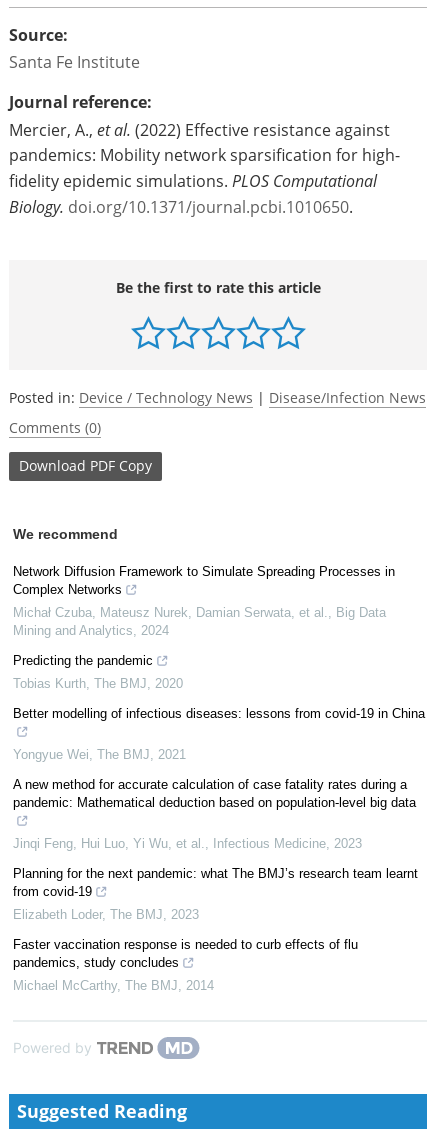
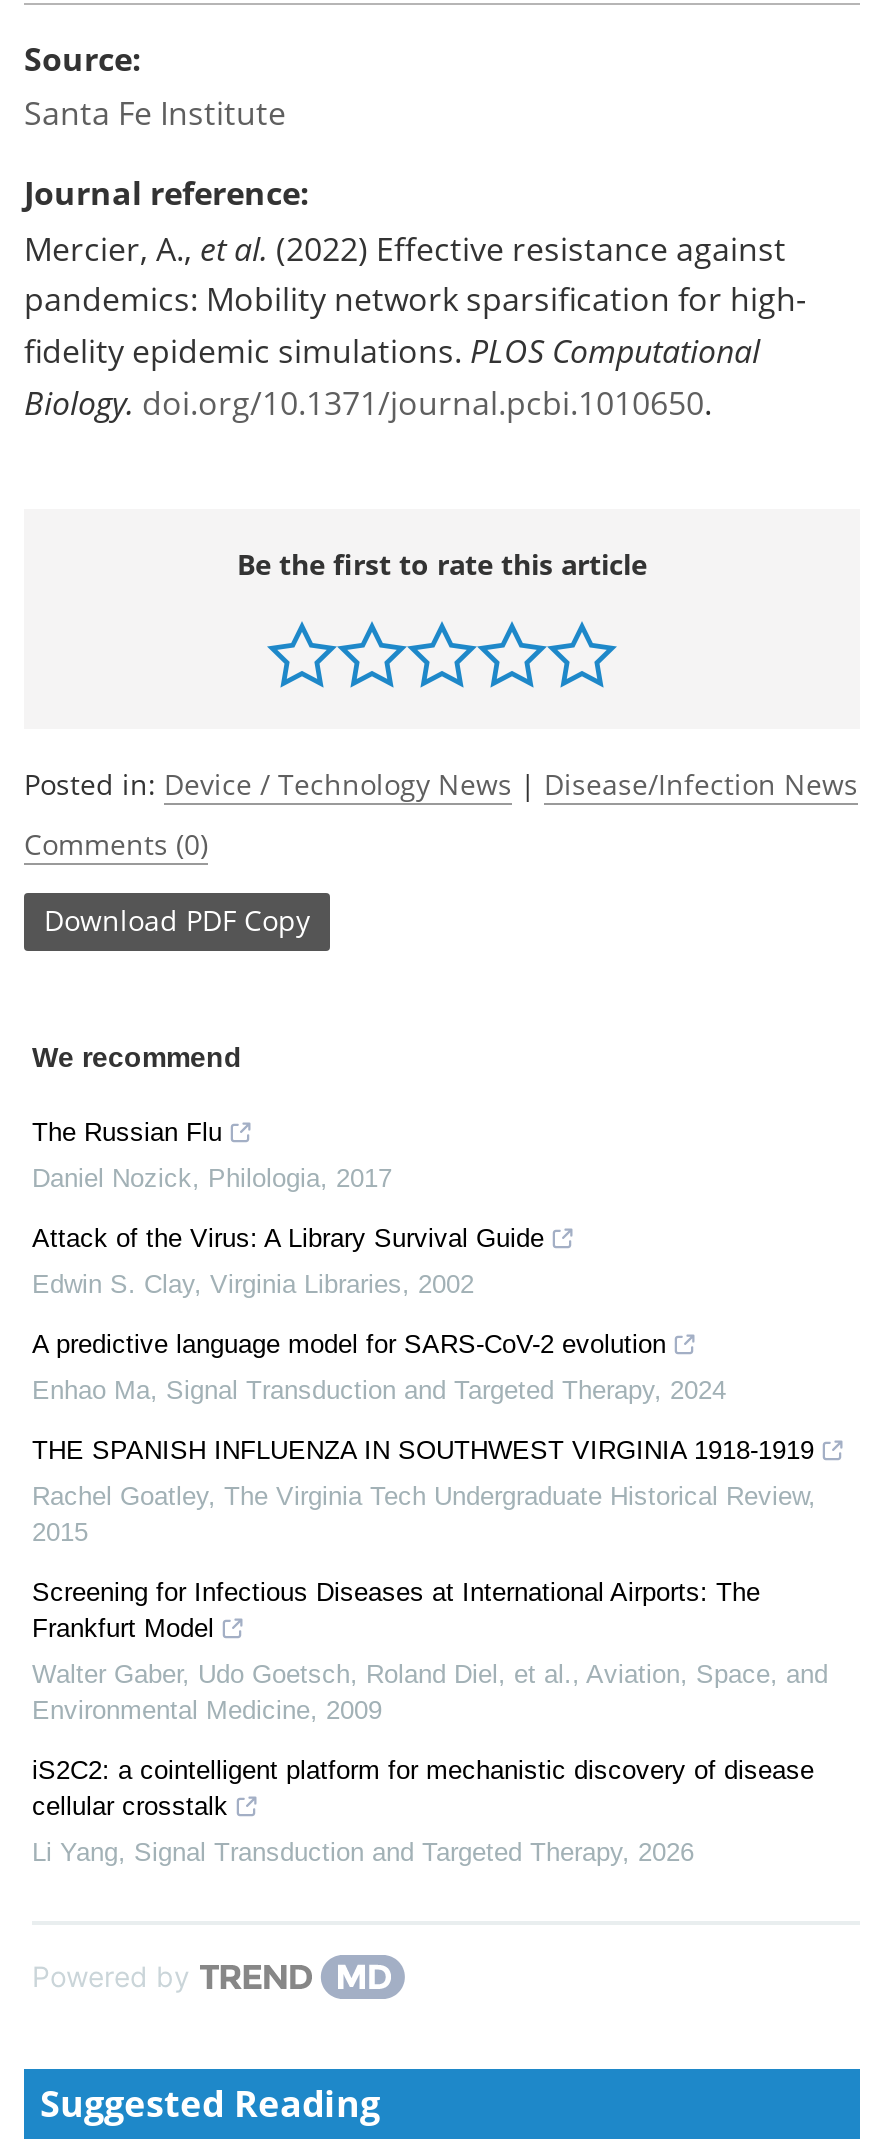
[13,564,395,597] Network Diffusion Framework to Simulate Spreading Processes in | Complex Networks -> [32,1117,222,1147] The Russian Flu
[13,605,386,638] Michał Czuba, Mateusz Nurek, Damian Serwata, et al., Big Data | Mining and Analytics, 2024 -> [32,1163,392,1193] Daniel Nozick, Philologia, 2017
[13,653,153,668] Predicting the pandemic -> [32,1223,544,1253] Attack of the Virus: A Library Survival Guide
[13,676,183,691] Tobias Kurth, The BMJ, 2020 -> [32,1269,474,1299] Edwin S. Clay, Virginia Libraries, 2002
[13,706,425,721] Better modelling of infectious diseases: lessons from covid-19 in China -> [32,1329,666,1359] A predictive language model for SARS-CoV-2 evolution
[13,747,186,762] Yongyue Wei, The BMJ, 2021 -> [32,1375,726,1405] Enhao Ma, Signal Transduction and Targeted Therapy, 2024
[13,777,416,810] A new method for accurate calculation of case fatality rates during a | pandemic: Mathematical deduction based on population-level big data -> [32,1435,814,1465] THE SPANISH INFLUENZA IN SOUTHWEST VIRGINIA 1918-1919
[13,836,362,851] Jinqi Feng, Hui Luo, Yi Wu, et al., Infectious Medicine, 2023 -> [32,1481,816,1547] Rachel Goatley, The Virginia Tech Undergraduate Historical Review, | 2015
[13,866,418,899] Planning for the next pandemic: what The BMJ’s research team learnt | from covid-19 -> [32,1577,760,1643] Screening for Infectious Diseases at International Airports: The | Frankfurt Model
[13,907,199,922] Elizabeth Loder, The BMJ, 2023 -> [32,1659,828,1725] Walter Gaber, Udo Goetsch, Roland Diel, et al., Aviation, Space, and | Environmental Medicine, 2009
[13,937,358,970] Faster vaccination response is needed to curb effects of flu | pandemics, study concludes -> [32,1755,814,1821] iS2C2: a cointelligent platform for mechanistic discovery of disease | cellular crosstalk
[13,978,214,993] Michael McCarthy, The BMJ, 2014 -> [32,1837,694,1867] Li Yang, Signal Transduction and Targeted Therapy, 2026

